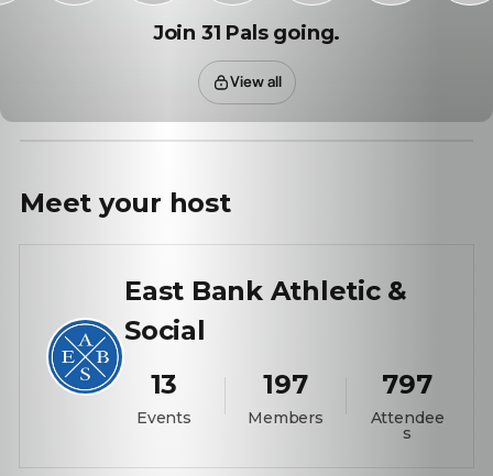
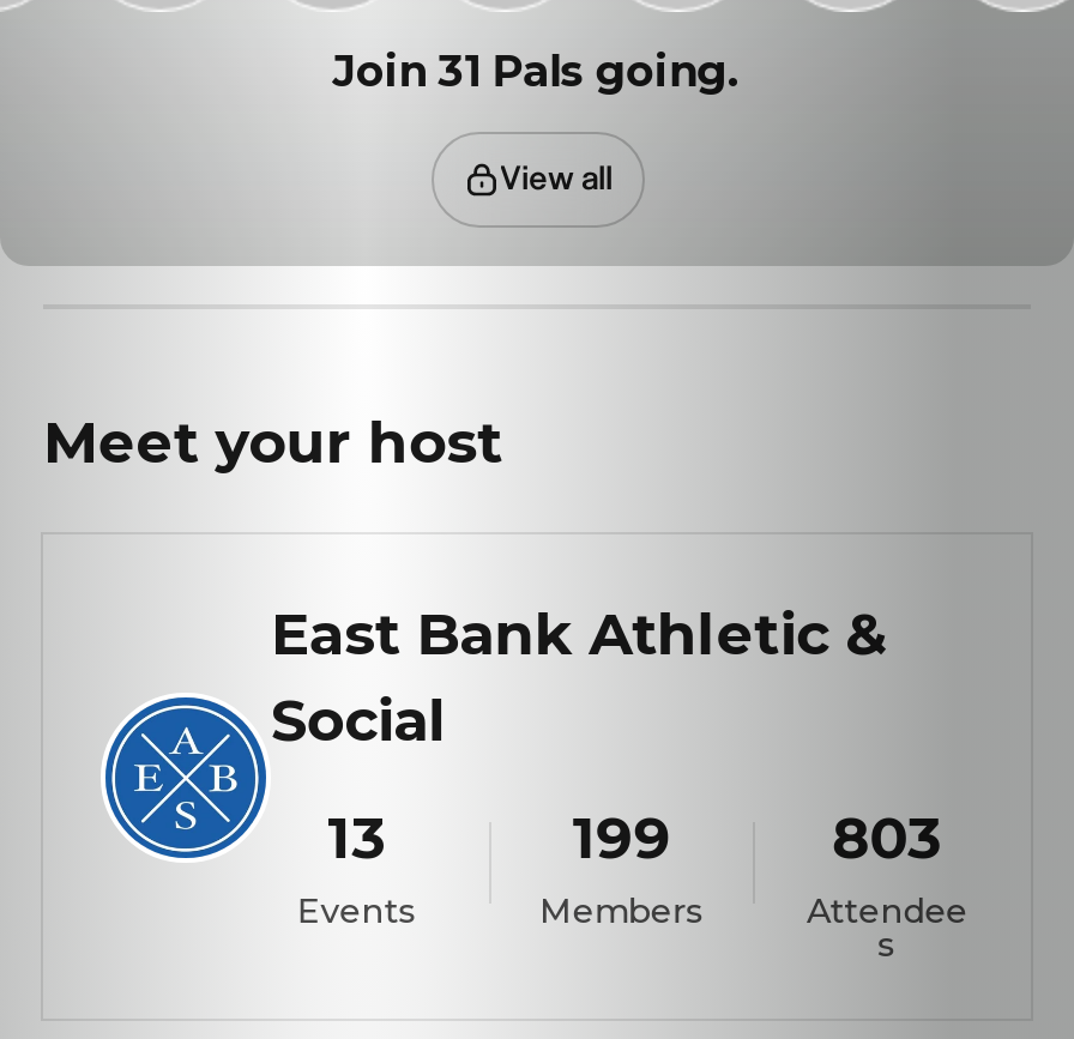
[263,368,308,400] 197 -> [573,803,671,872] 199
[382,368,432,400] 797 -> [832,803,942,872] 803

